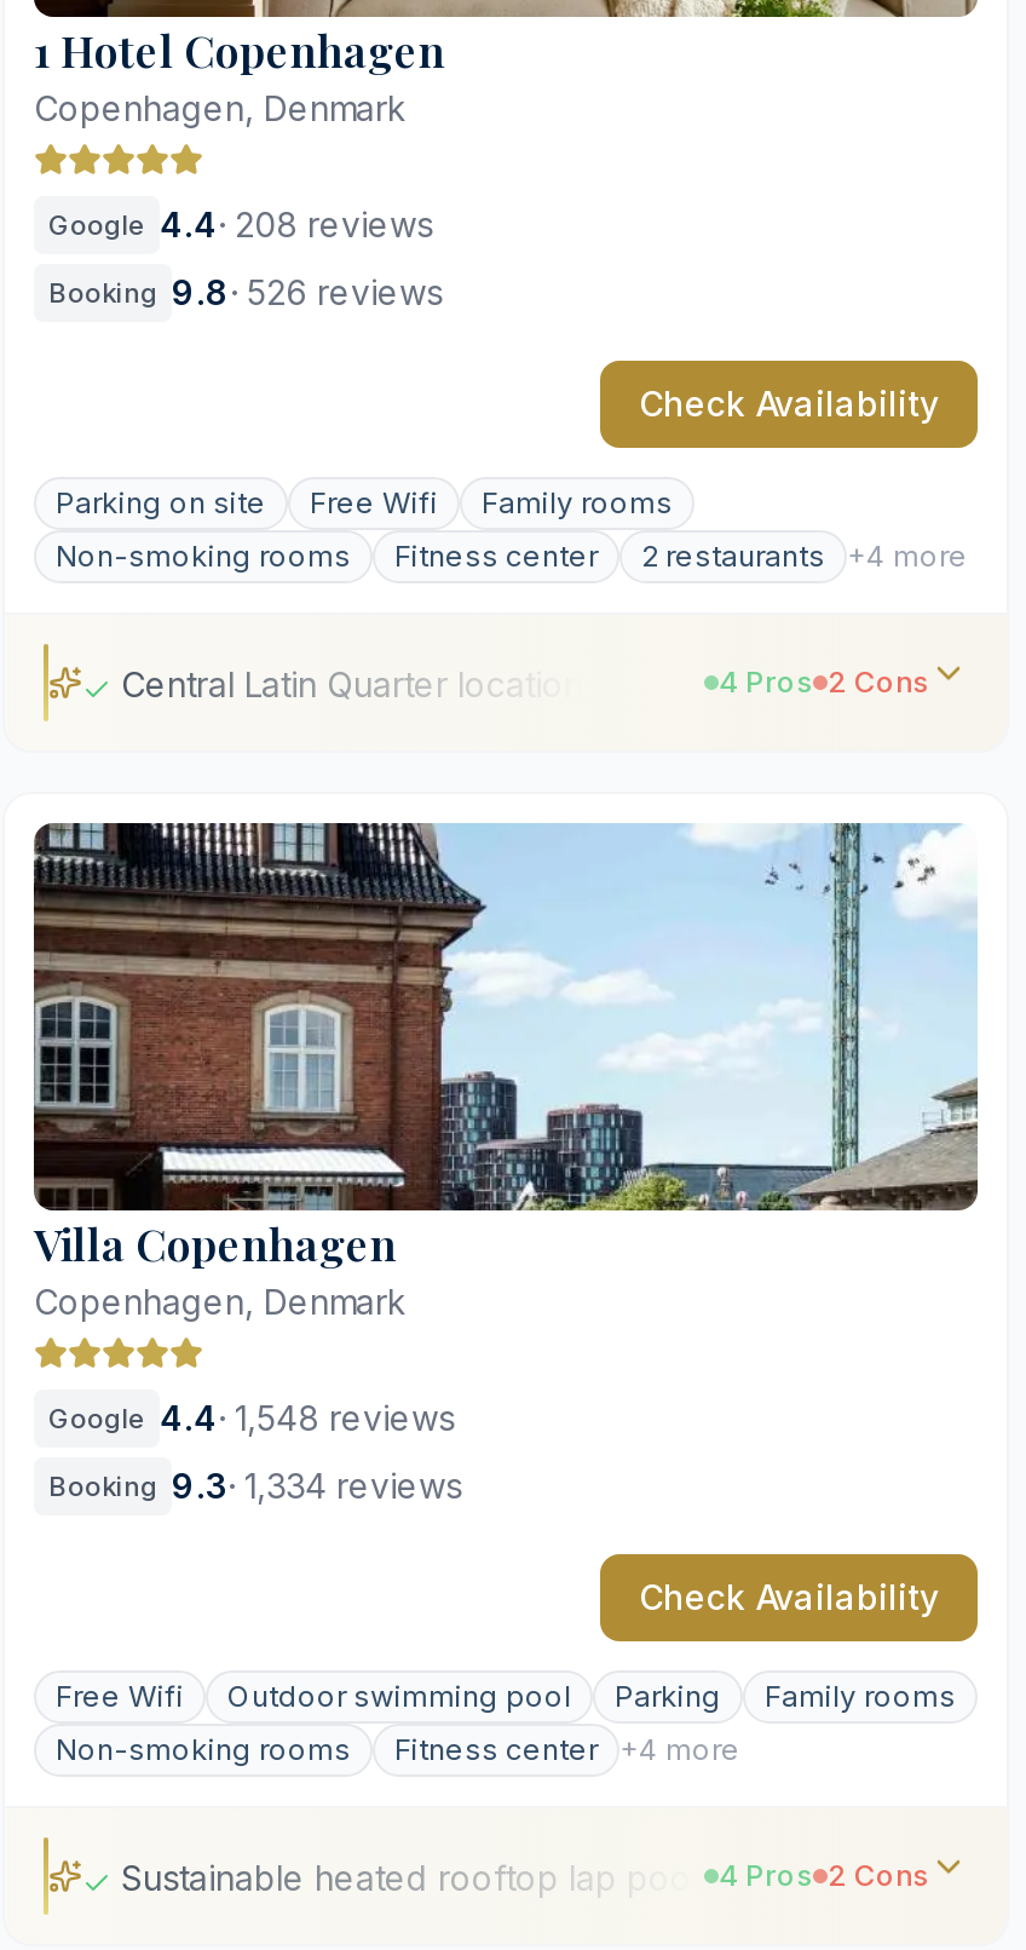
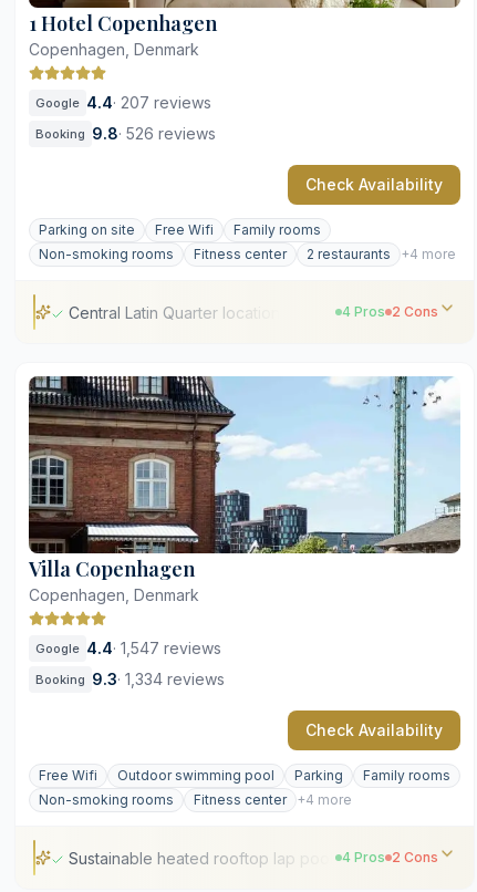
[48,204,433,245] Google 4.4 · 208 reviews -> [35,93,211,112] Google 4.4 · 207 reviews
[48,1397,455,1438] Google 4.4 · 1,548 reviews -> [35,639,221,658] Google 4.4 · 1,547 reviews

